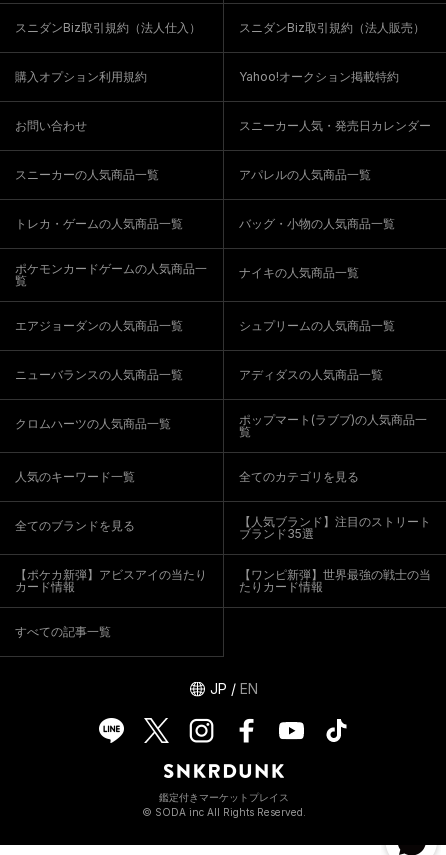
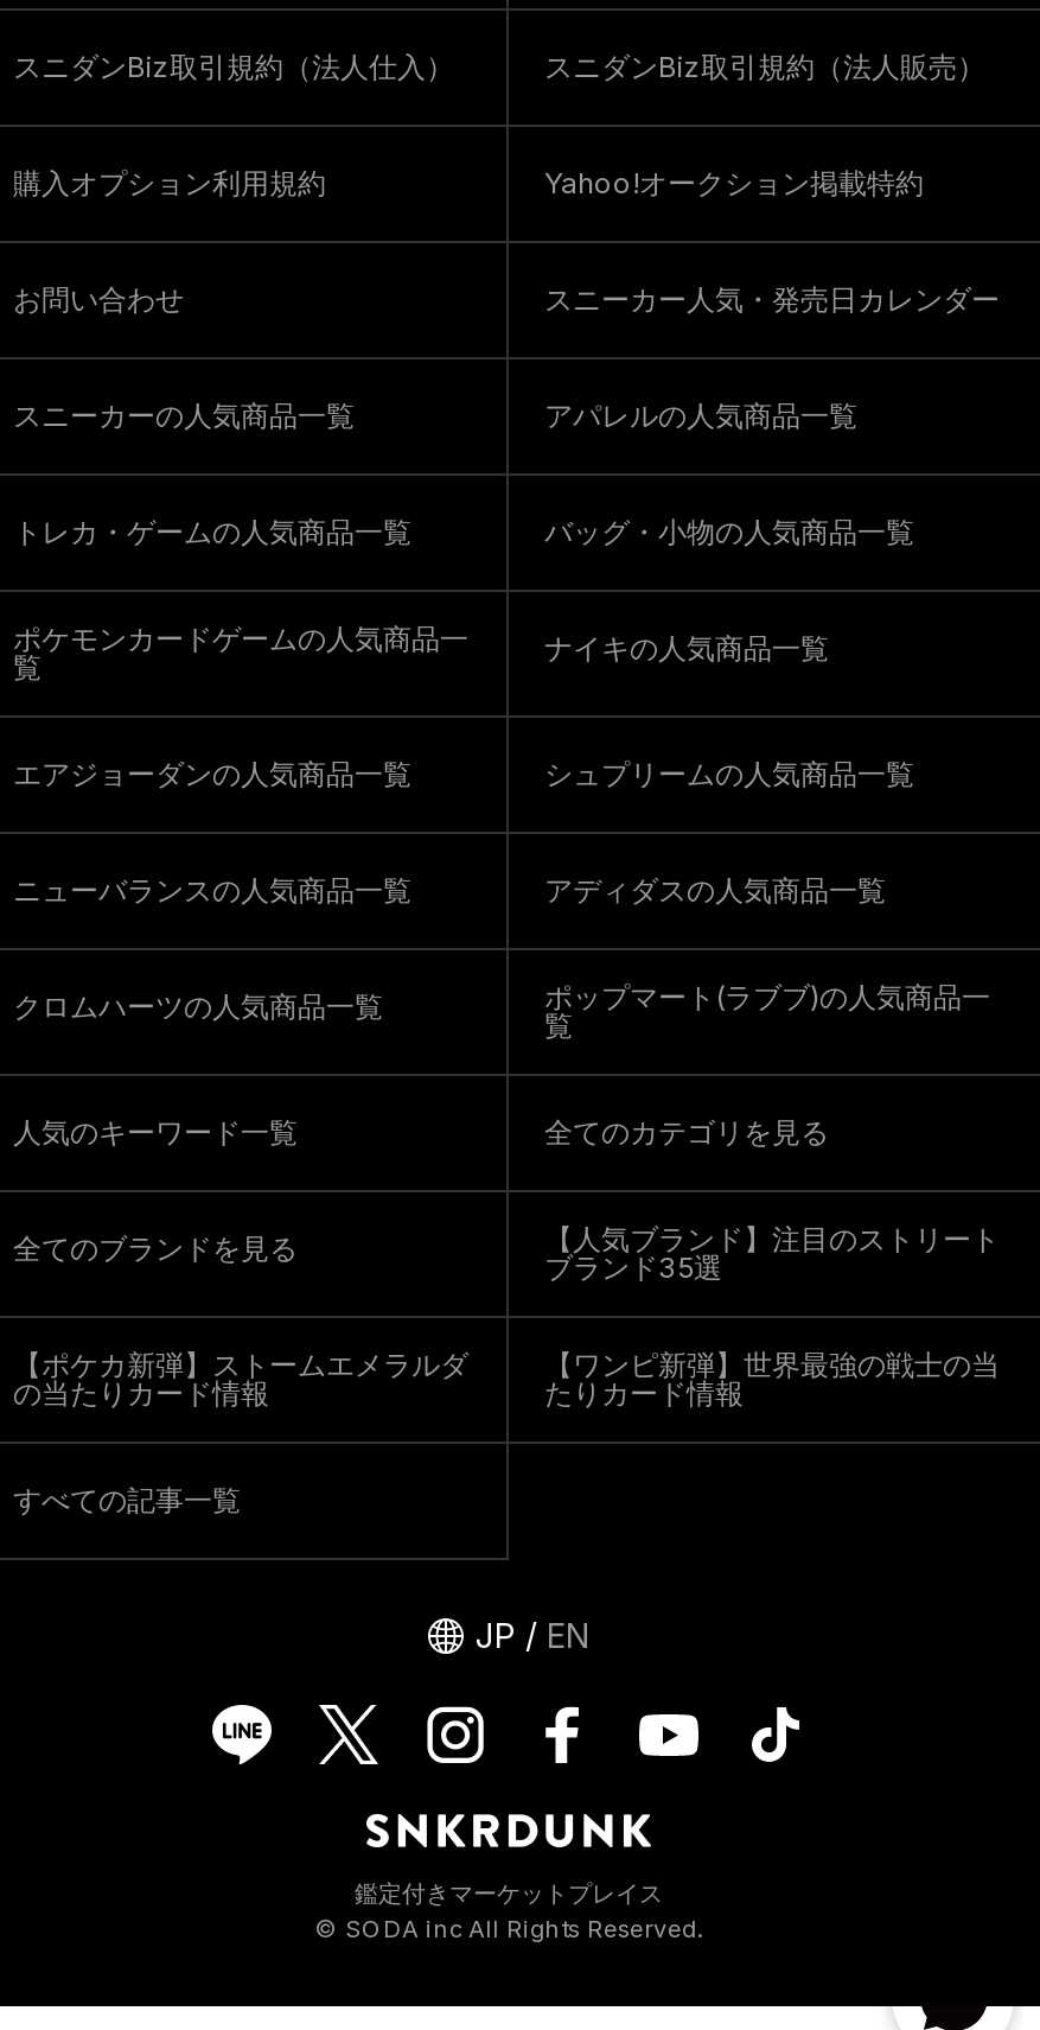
[15,567,207,594] 【ポケカ新弾】アビスアイの当たり | カード情報 -> [13,1346,468,1410] 【ポケカ新弾】ストームエメラルダ | の当たりカード情報

